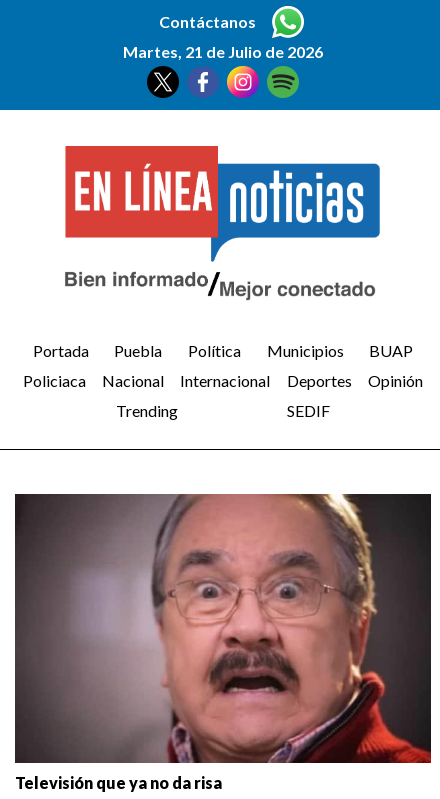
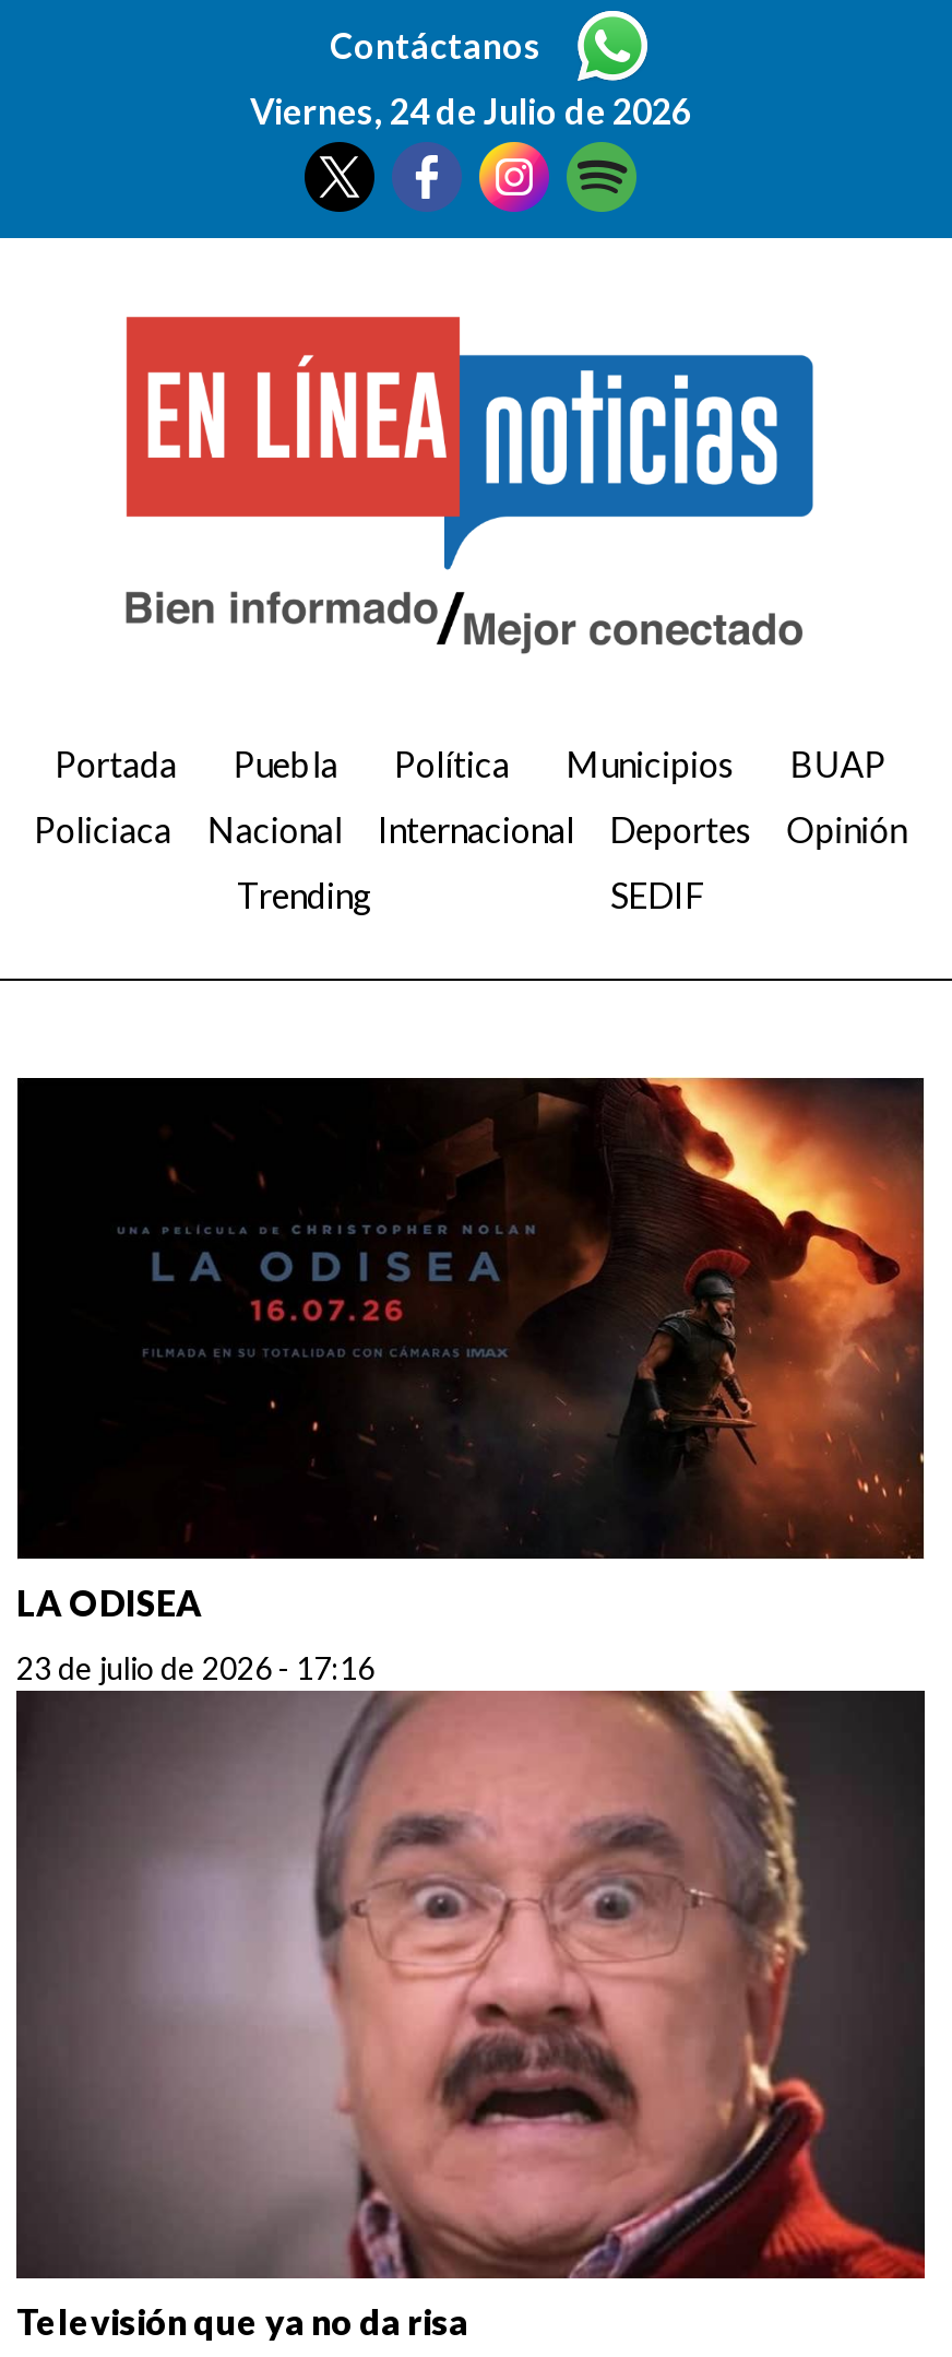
[123,42,323,61] Martes, 21 de Julio de 2026 -> [250,90,691,131] Viernes, 24 de Julio de 2026
none -> [16,1075,927,1687] [image] | LA ODISEA | 23 de julio de 2026 - 17:16

